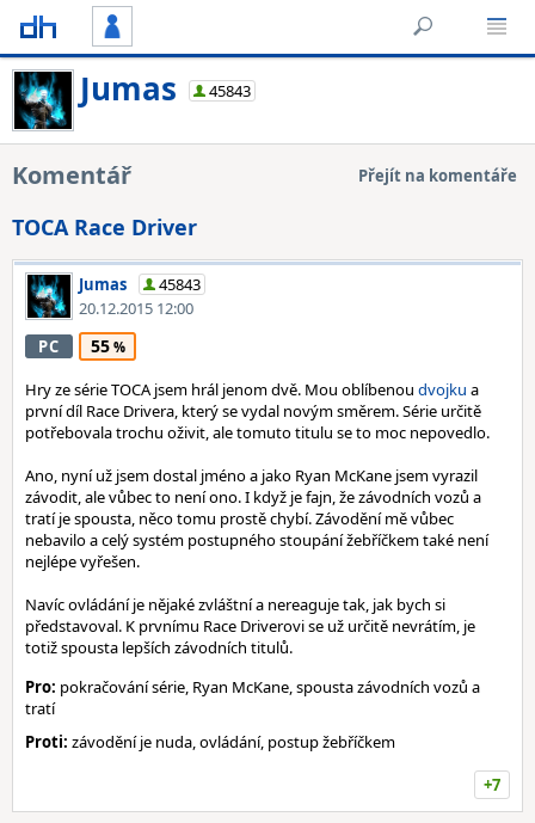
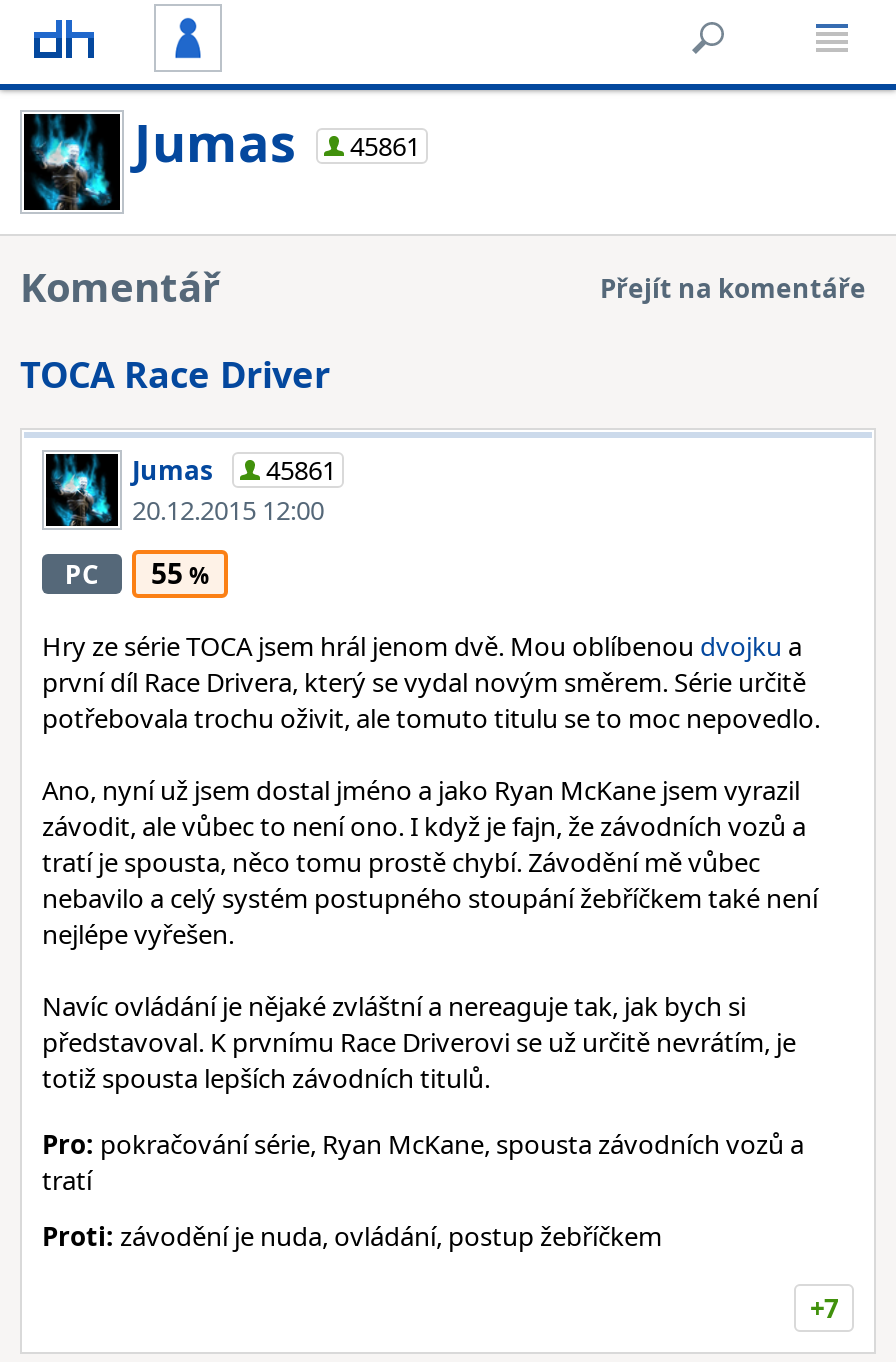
[80,67,251,110] Jumas 45843 -> [134,106,420,178] Jumas 45861
[79,274,201,295] Jumas 45843 -> [132,452,336,488] Jumas 45861

